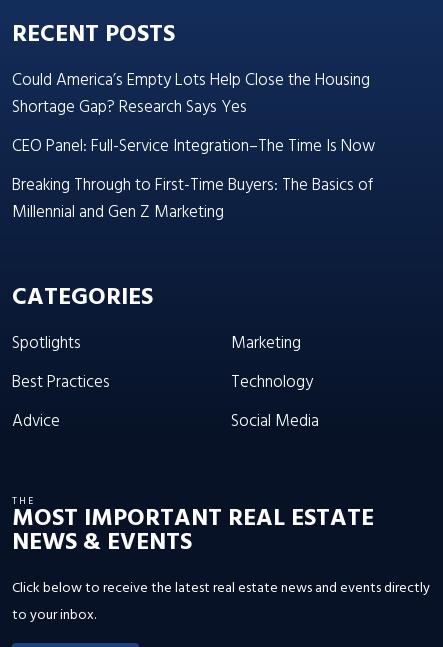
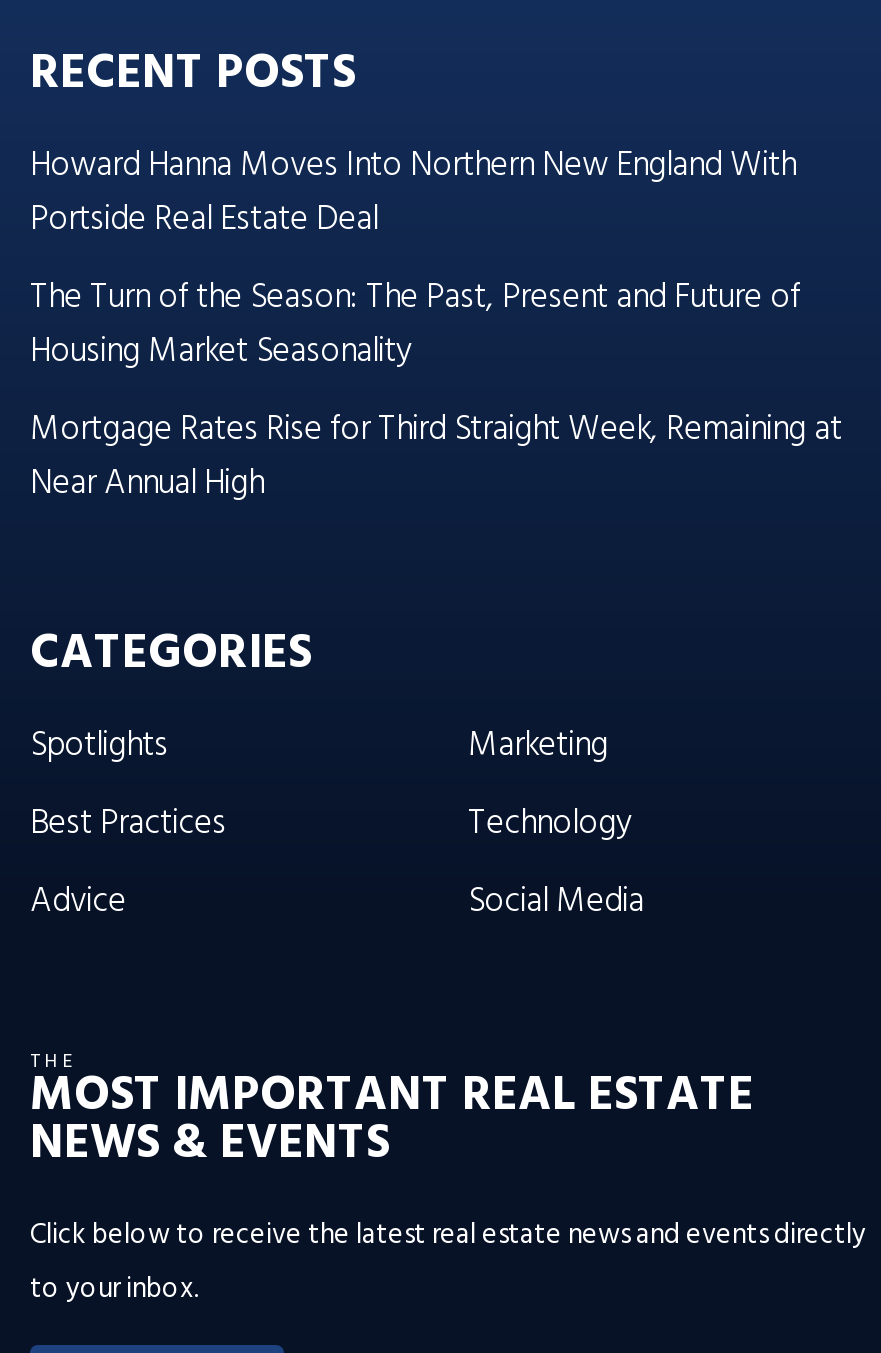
[12,67,375,226] Could America’s Empty Lots Help Close the Housing | Shortage Gap? Research Says Yes | CEO Panel: Full-Service Integration–The Time Is Now | Breaking Through to First-Time Buyers: The Basics of | Millennial and Gen Z Marketing -> [30,139,842,511] Howard Hanna Moves Into Northern New England With | Portside Real Estate Deal | The Turn of the Season: The Past, Present and Future of | Housing Market Seasonality | Mortgage Rates Rise for Third Straight Week, Remaining at | Near Annual High

